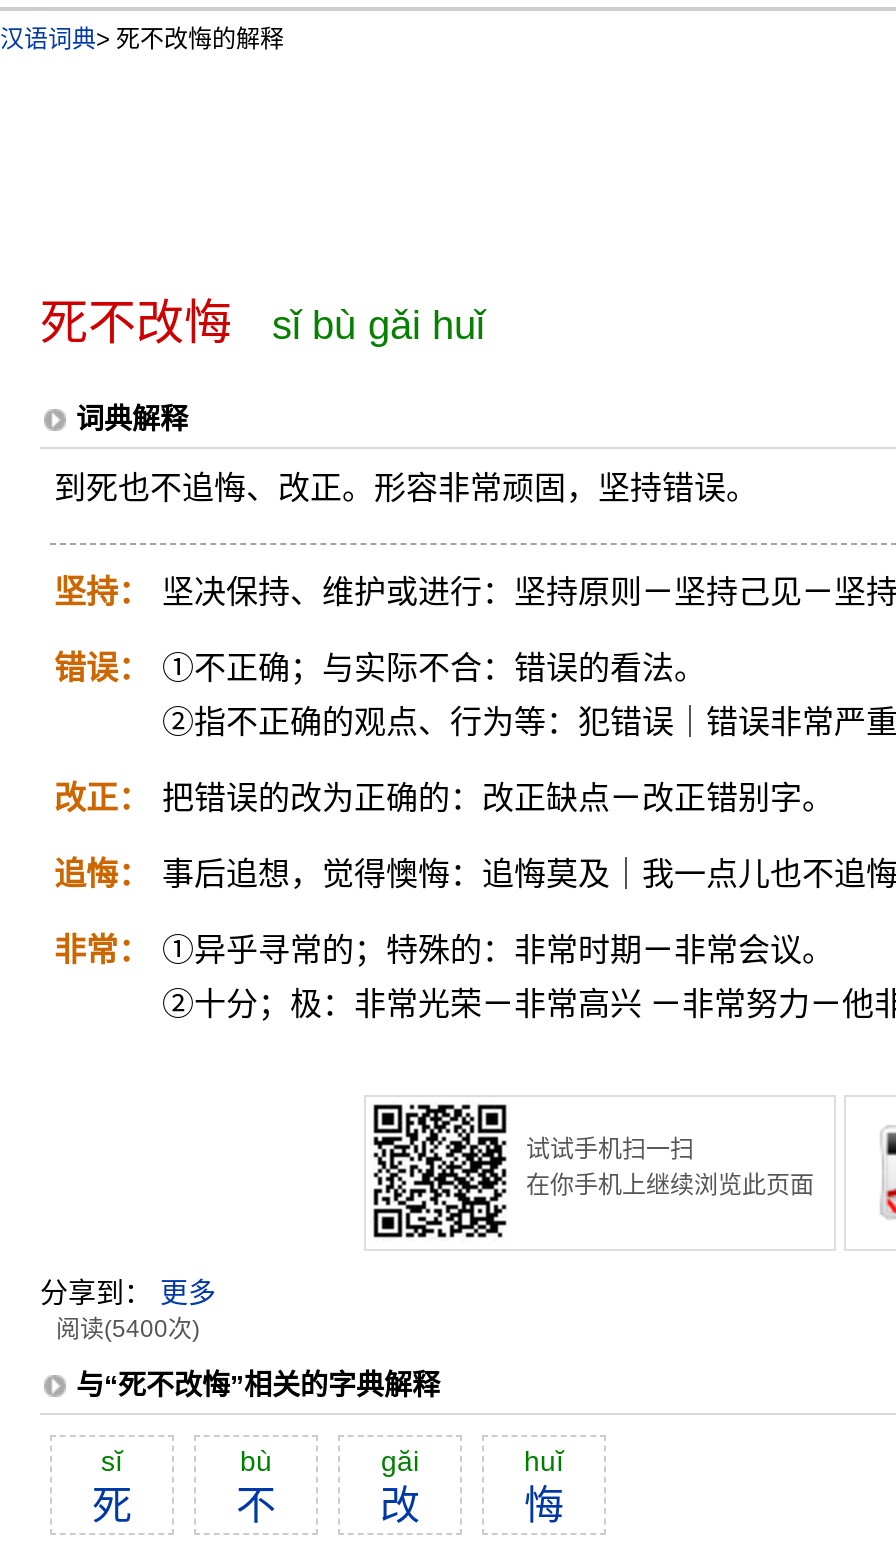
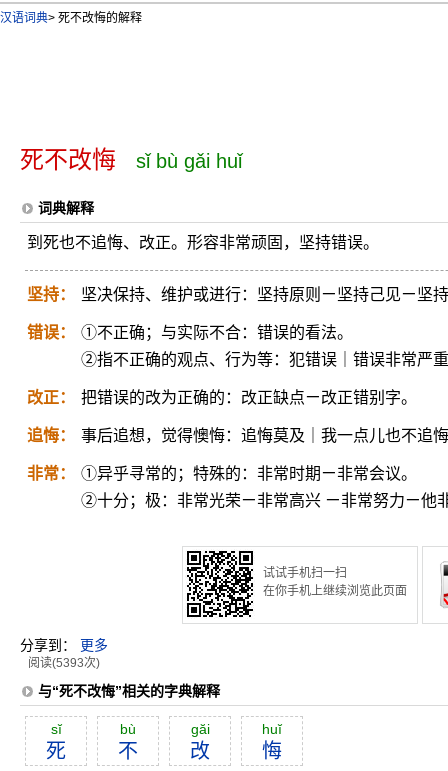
[56,1315,200,1343] 阅读(5400次) -> [28,656,100,670] 阅读(5393次)

